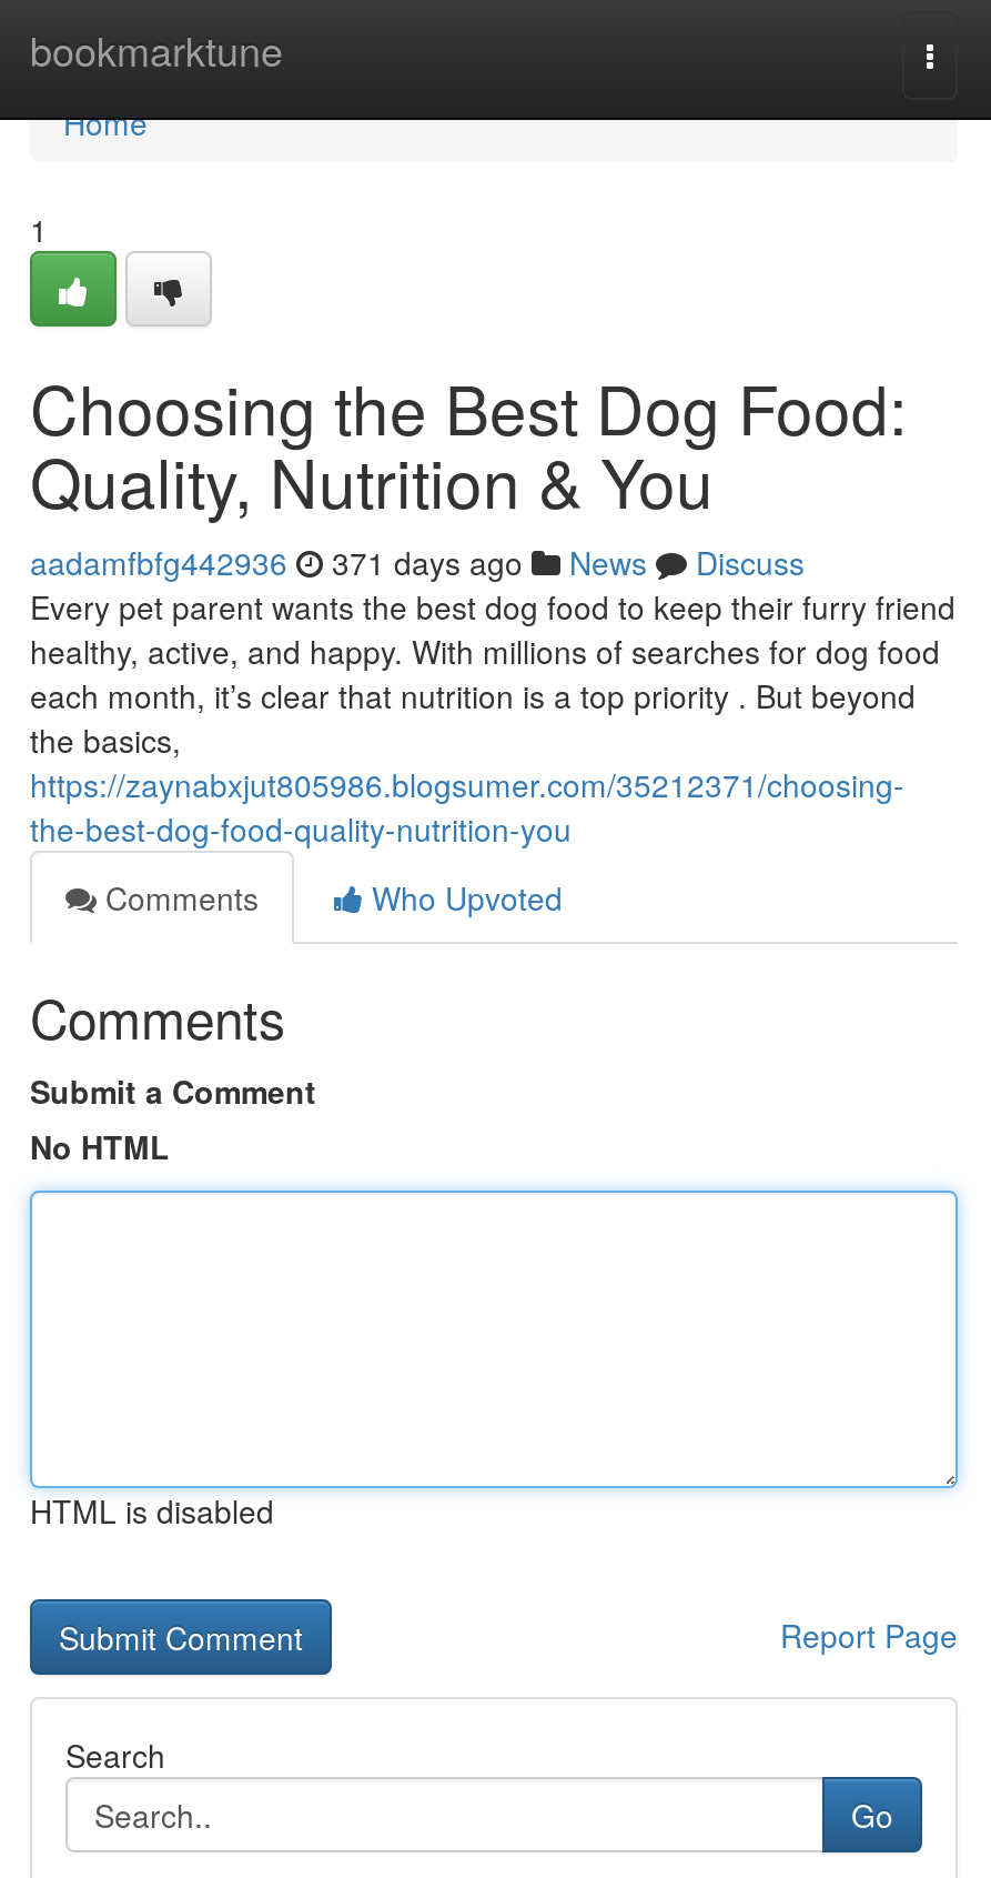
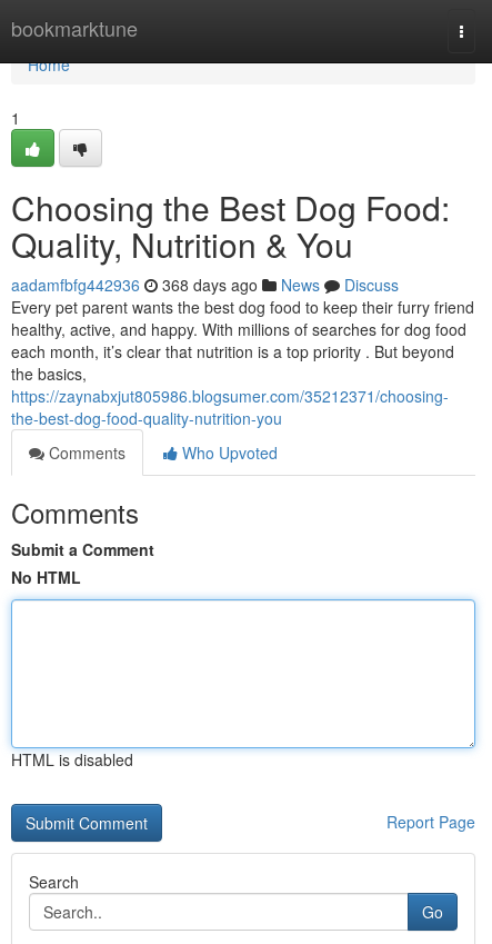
[30,540,805,584] aadamfbfg442936 371 days ago News Discuss -> [11,274,399,296] aadamfbfg442936 368 days ago News Discuss

